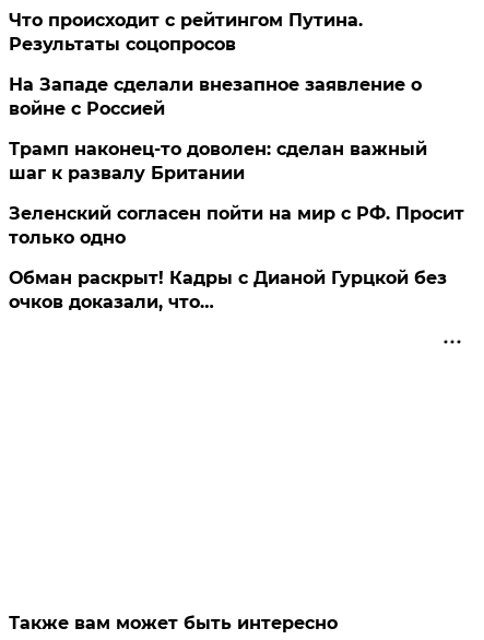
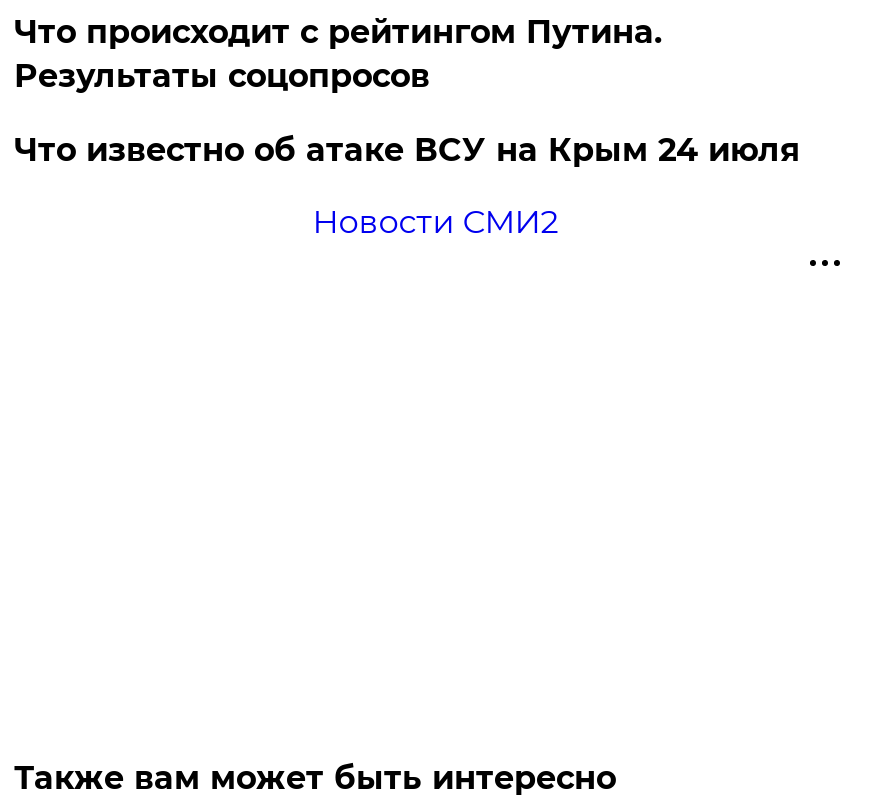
[9,74,465,312] На Западе сделали внезапное заявление о | войне с Россией | Трамп наконец-то доволен: сделан важный | шаг к развалу Британии | Зеленский согласен пойти на мир с РФ. Просит | только одно | Обман раскрыт! Кадры с Дианой Гурцкой без | очков доказали, что… -> [14,132,800,242] Что известно об атаке ВСУ на Крым 24 июля | Новости СМИ2

